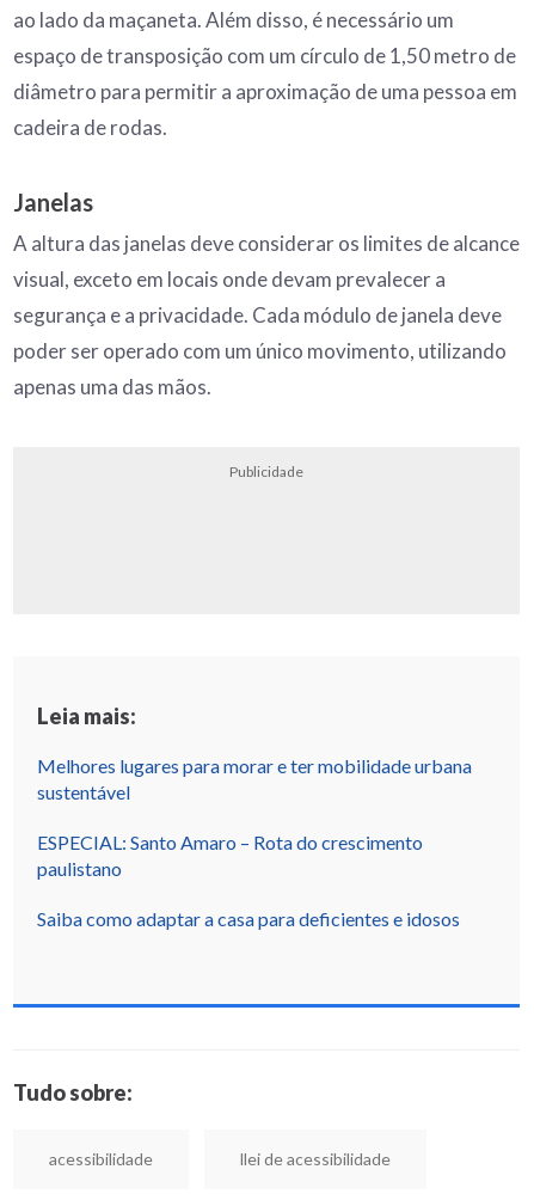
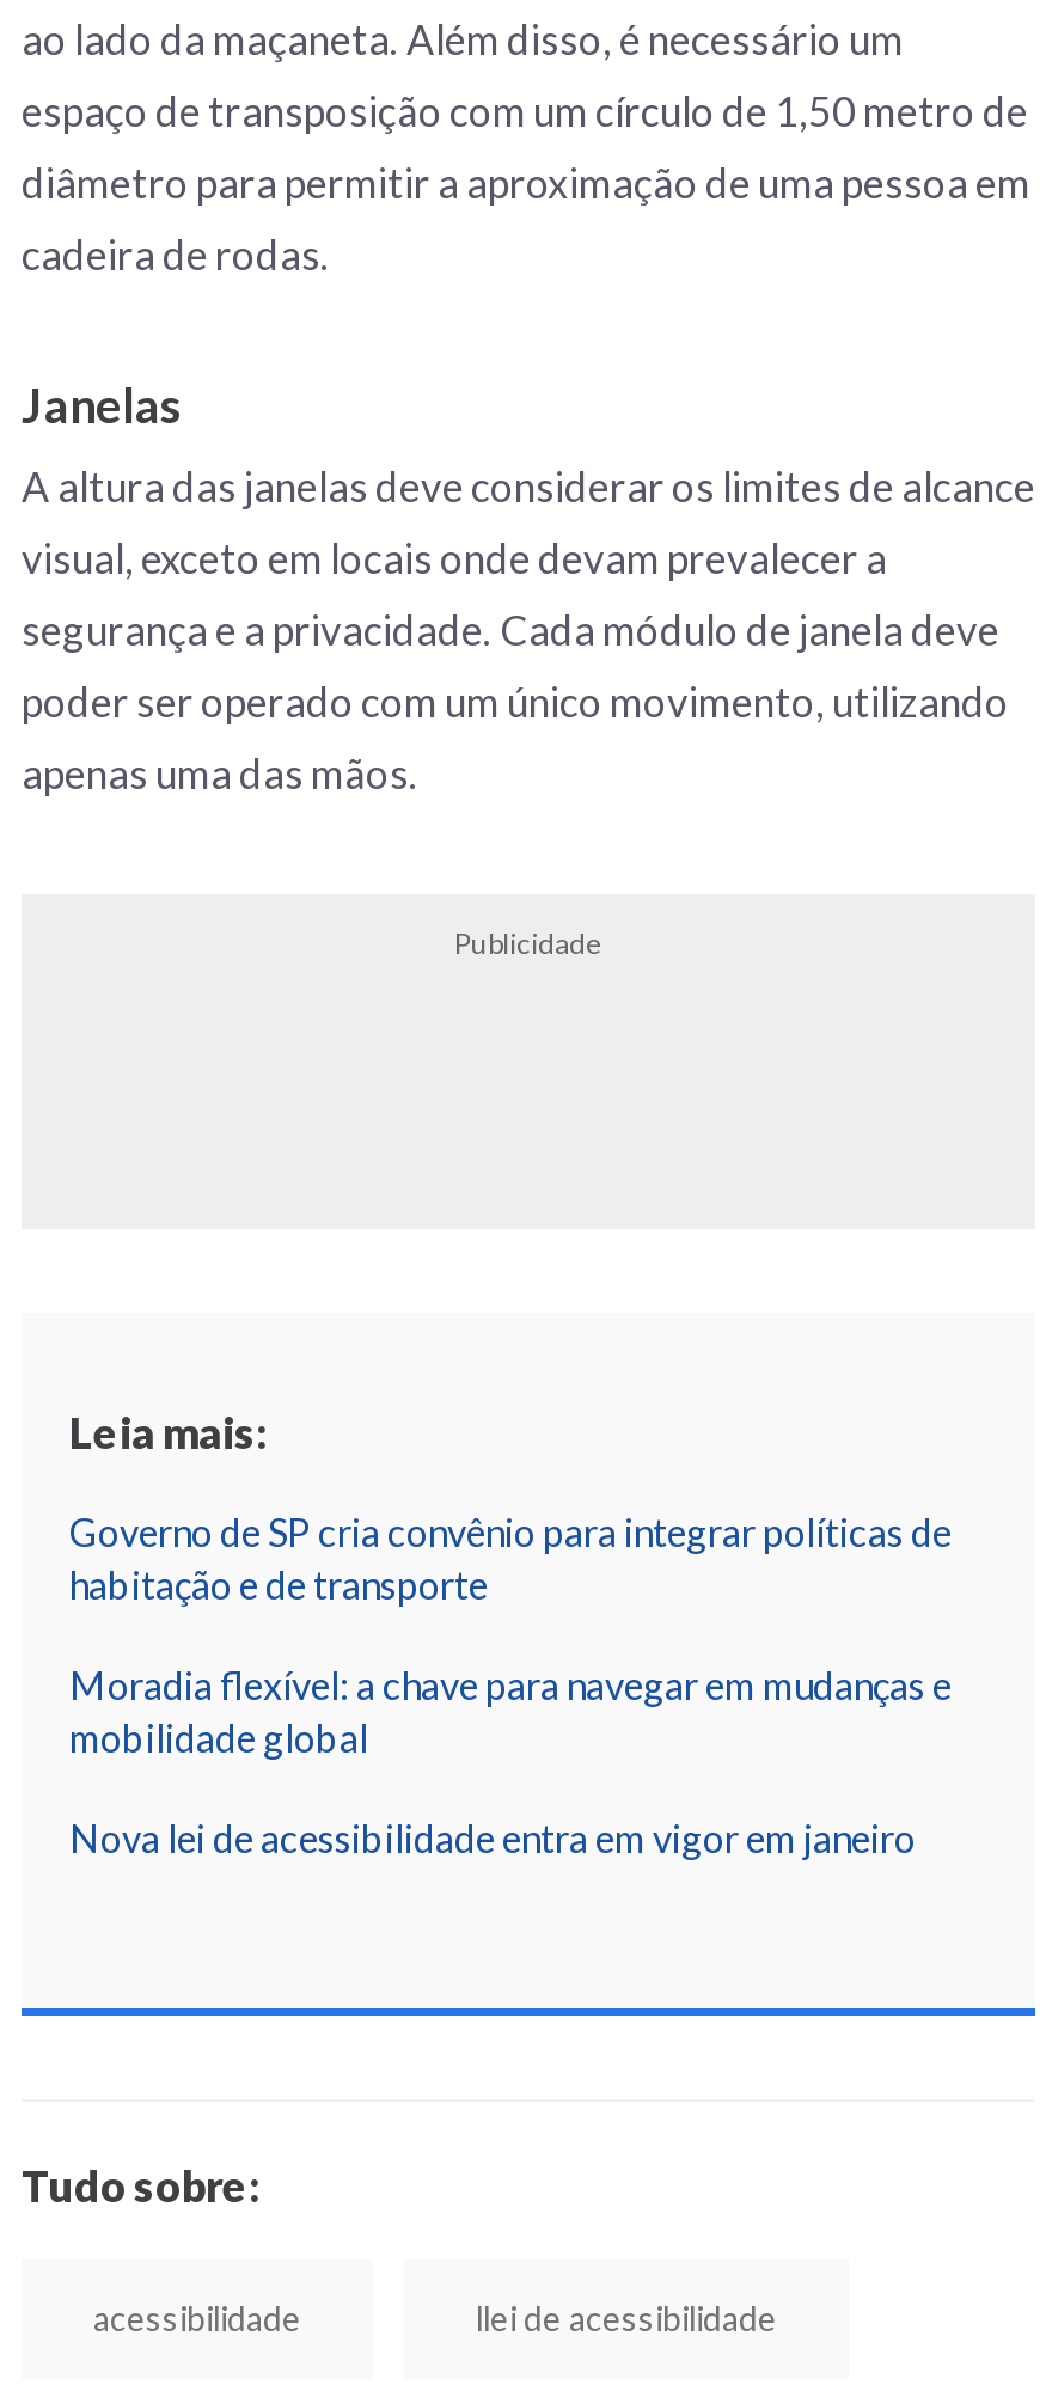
[37,755,472,804] Melhores lugares para morar e ter mobilidade urbana | sustentável -> [69,1510,952,1608] Governo de SP cria convênio para integrar políticas de | habitação e de transporte
[37,831,423,880] ESPECIAL: Santo Amaro – Rota do crescimento | paulistano -> [69,1663,952,1761] Moradia flexível: a chave para navegar em mudanças e | mobilidade global
[37,908,460,930] Saiba como adaptar a casa para deficientes e idosos -> [69,1816,916,1861] Nova lei de acessibilidade entra em vigor em janeiro

